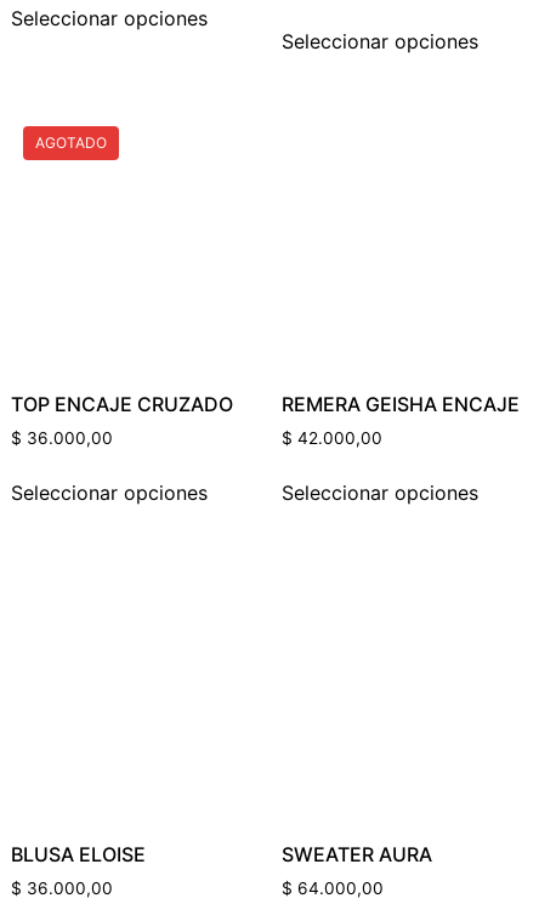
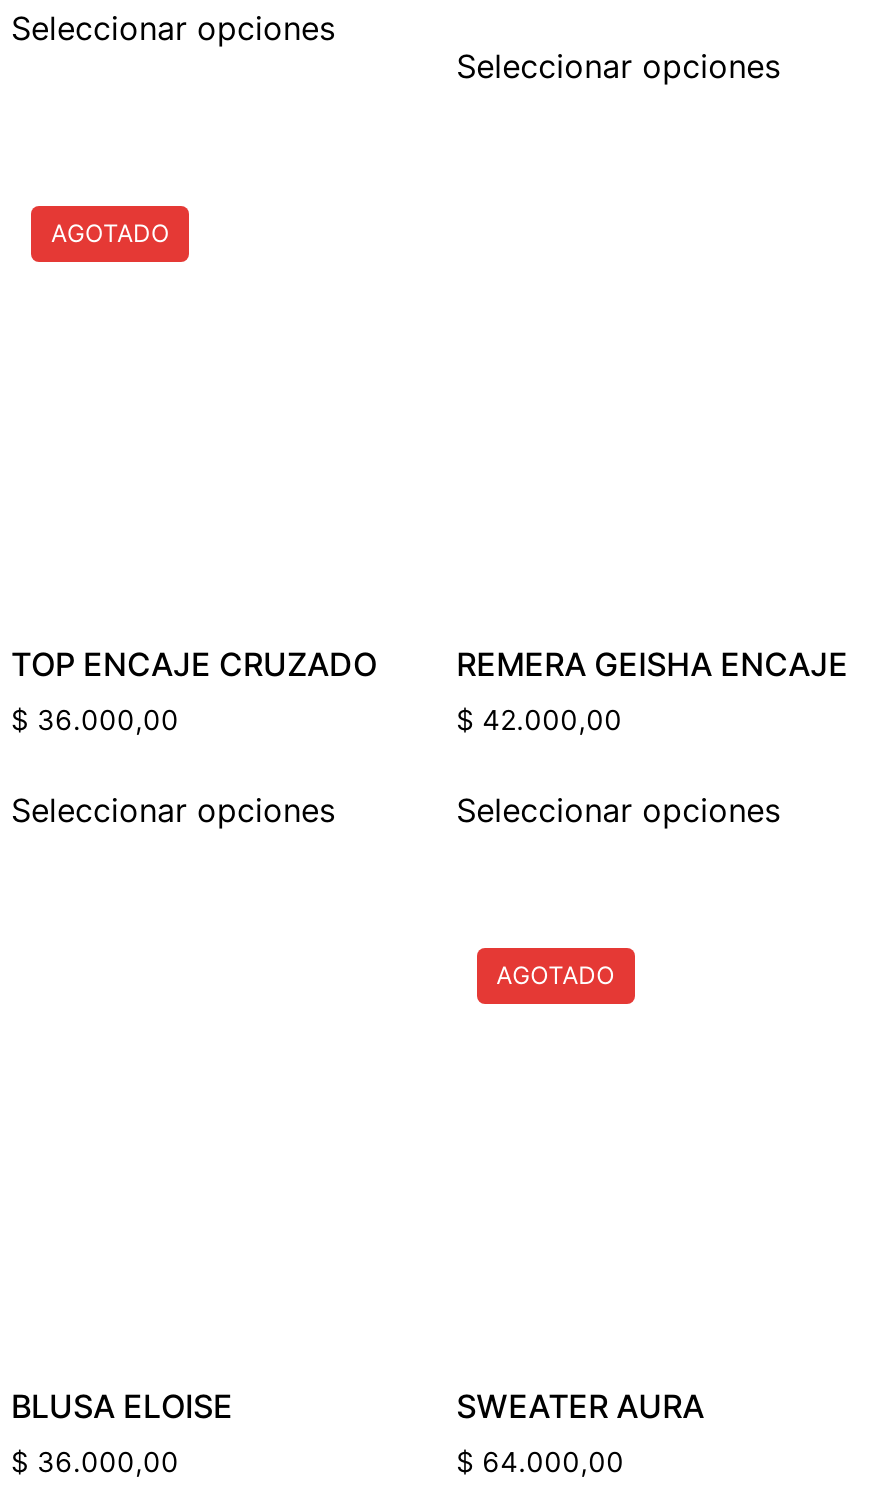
none -> [496,961,614,991] AGOTADO

